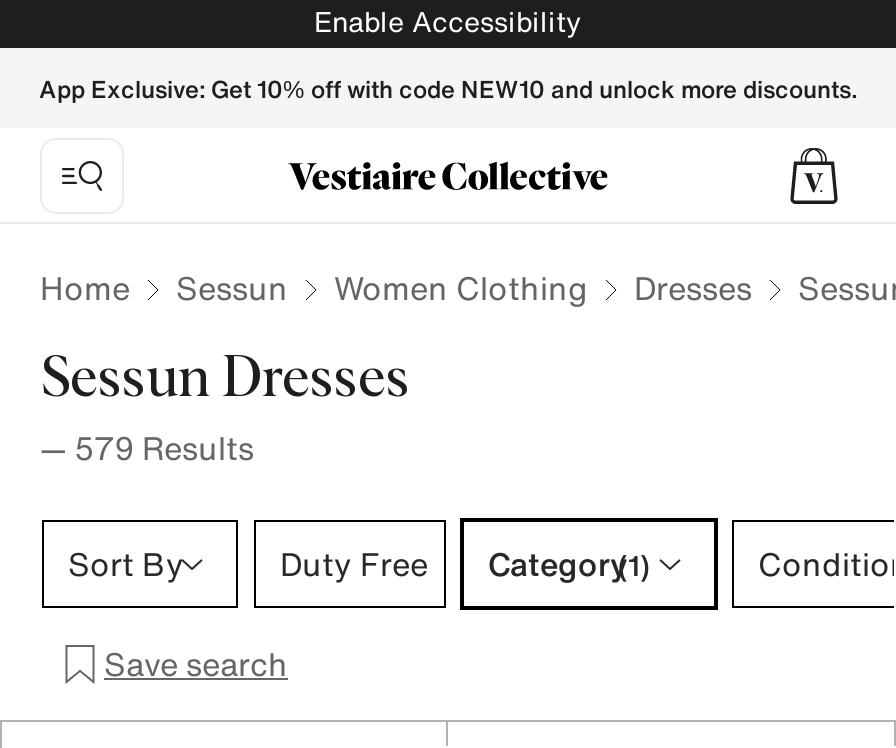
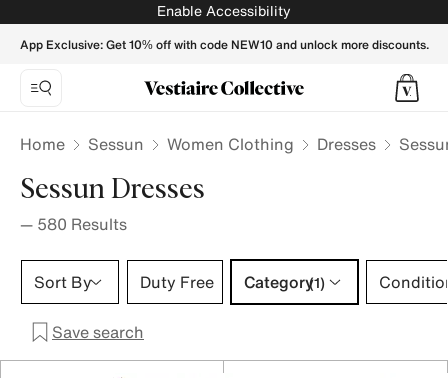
[40,424,254,472] — 579 Results -> [20,212,127,236] — 580 Results

